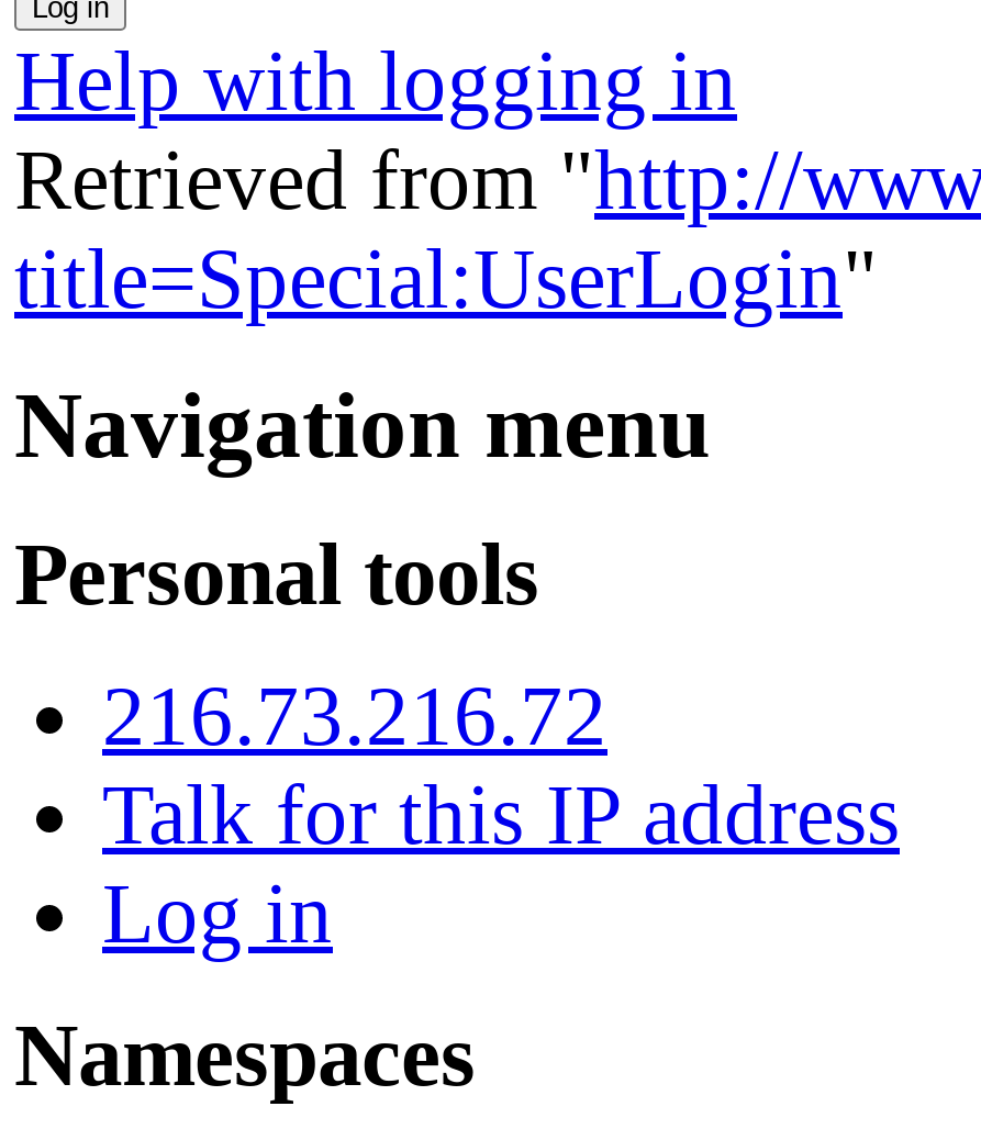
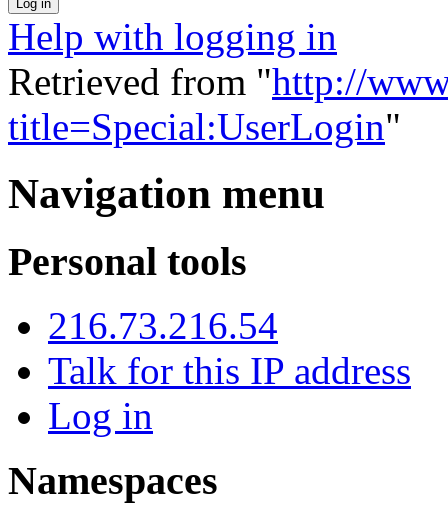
[102,669,607,763] 216.73.216.72 -> [48,304,278,347] 216.73.216.54

